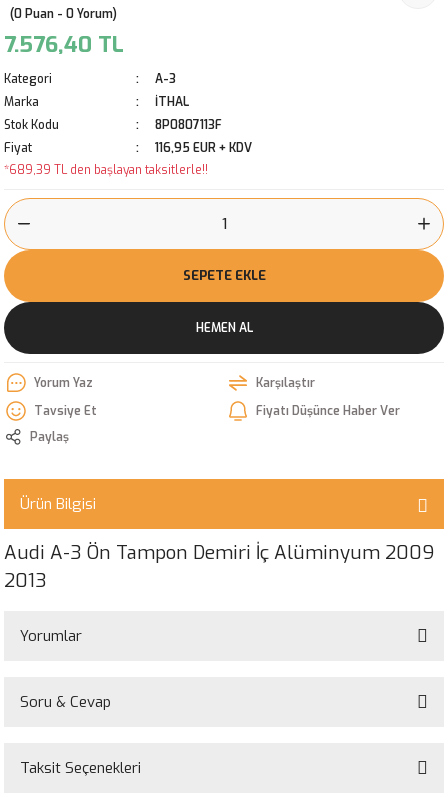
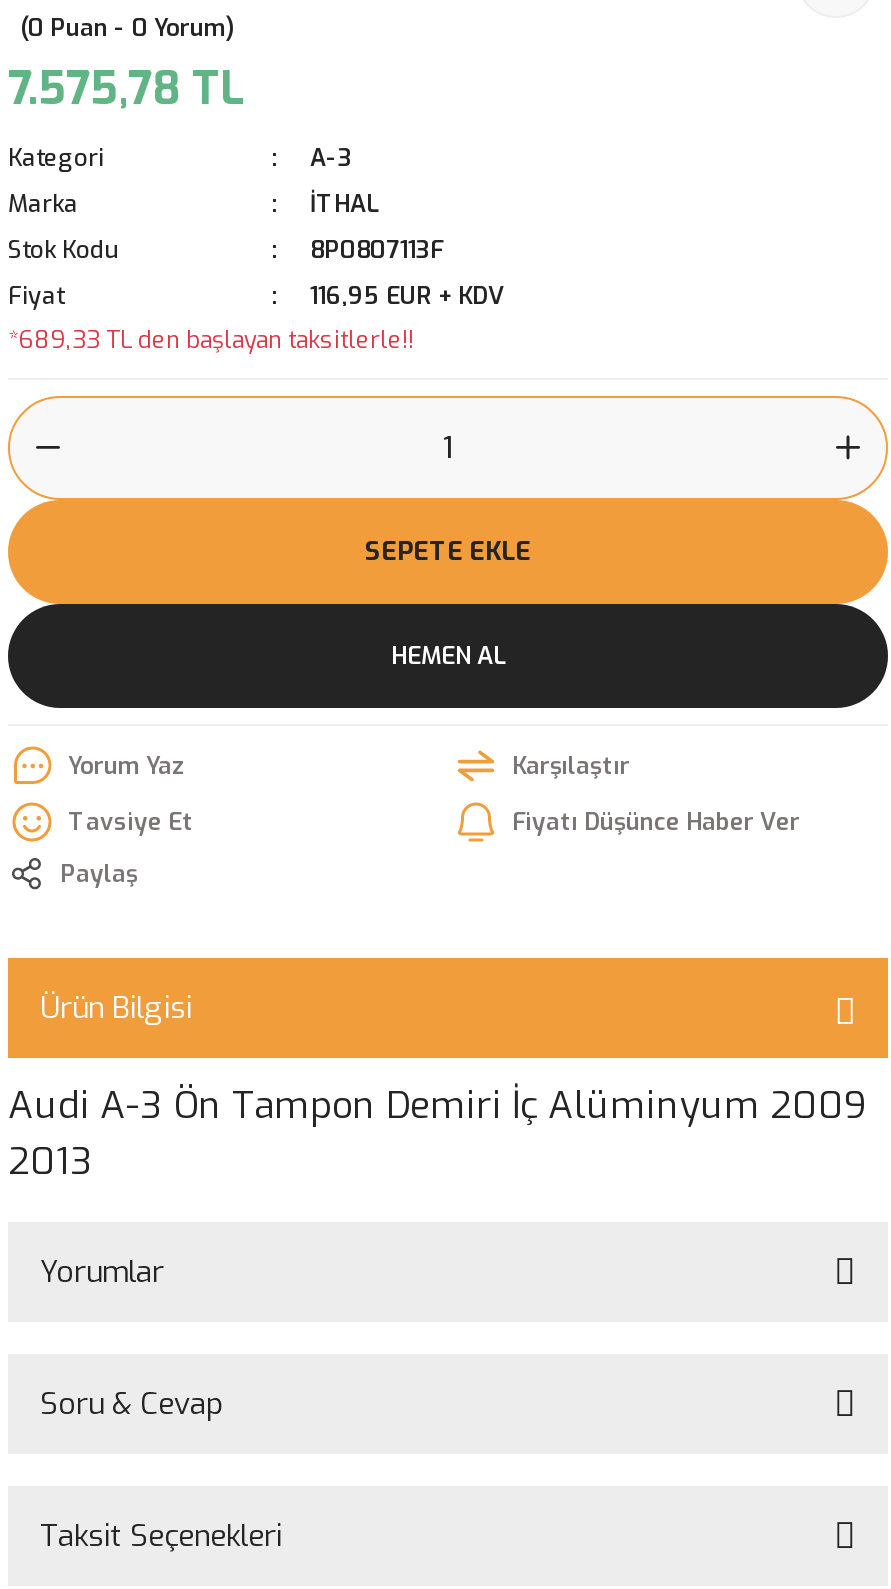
[4,30,124,59] 7.576,40 TL -> [8,60,244,118] 7.575,78 TL
[4,162,208,178] *689,39 TL den başlayan taksitlerle!! -> [8,324,414,356] *689,33 TL den başlayan taksitlerle!!

